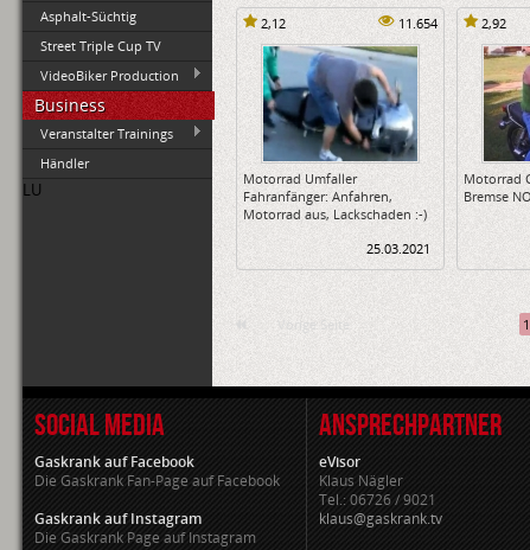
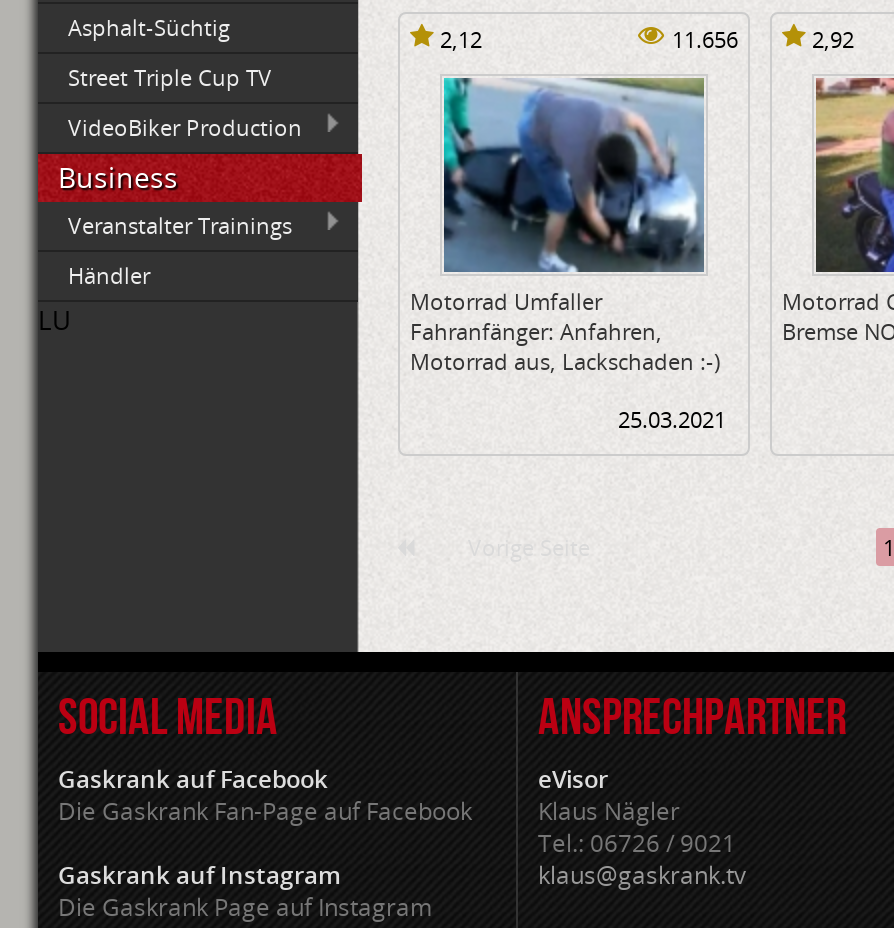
[395,14,438,32] 11.654 -> [666,24,738,54] 11.656

